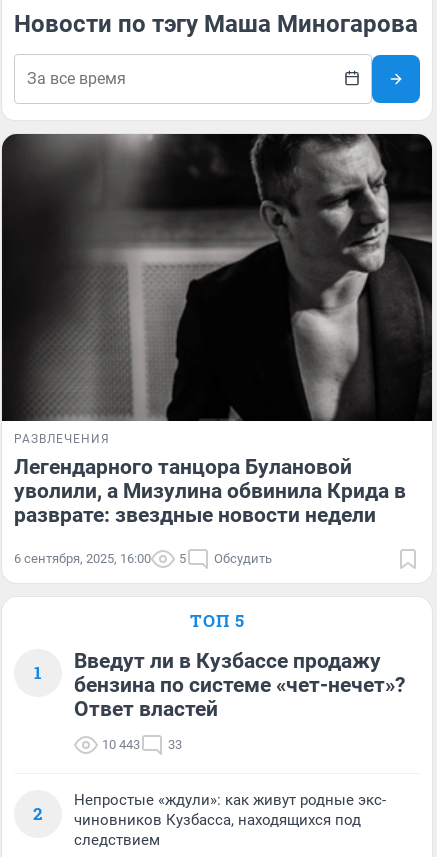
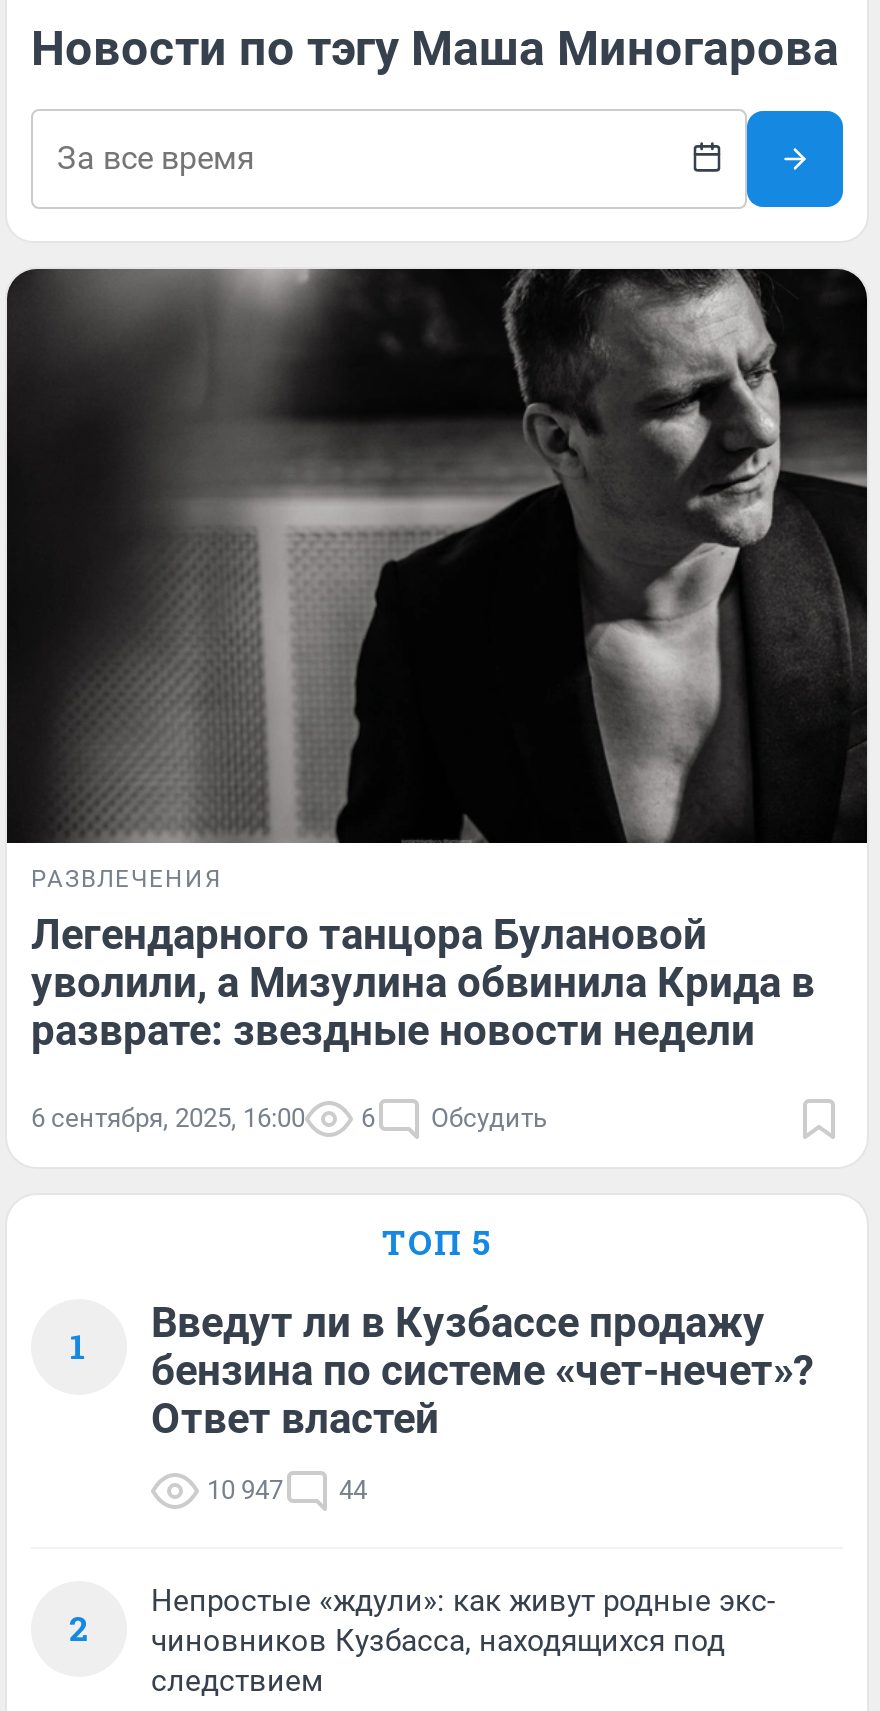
[14,551,272,566] 6 сентября, 2025, 16:00 5 Обсудить -> [31,1102,547,1132] 6 сентября, 2025, 16:00 6 Обсудить
[102,737,140,752] 10 443 -> [207,1474,283,1504] 10 947
[168,737,182,752] 33 -> [339,1474,367,1504] 44

